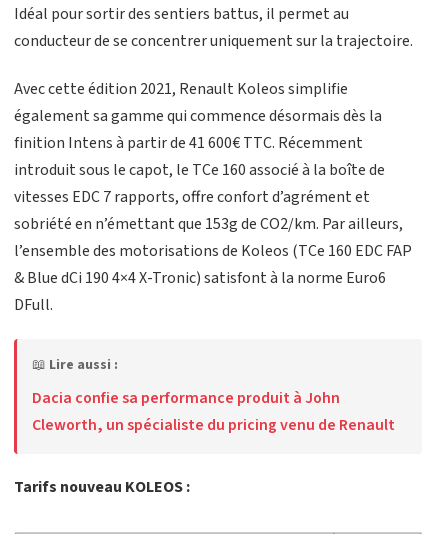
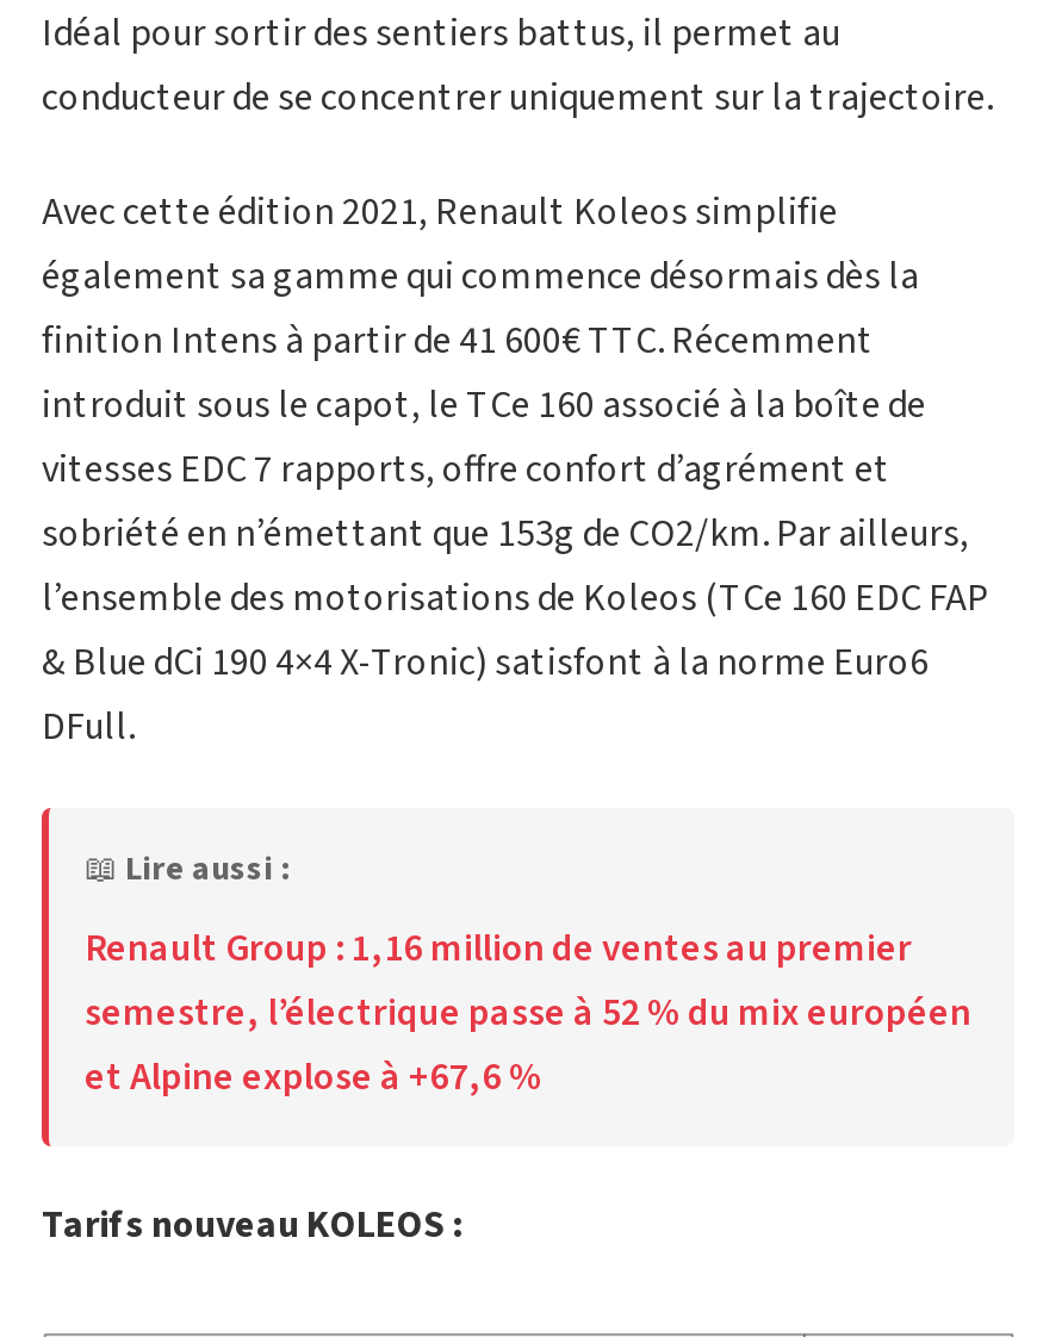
[32,387,395,436] Dacia confie sa performance produit à John | Cleworth, un spécialiste du pricing venu de Renault -> [85,923,971,1104] Renault Group : 1,16 million de ventes au premier | semestre, l’électrique passe à 52 % du mix européen | et Alpine explose à +67,6 %

